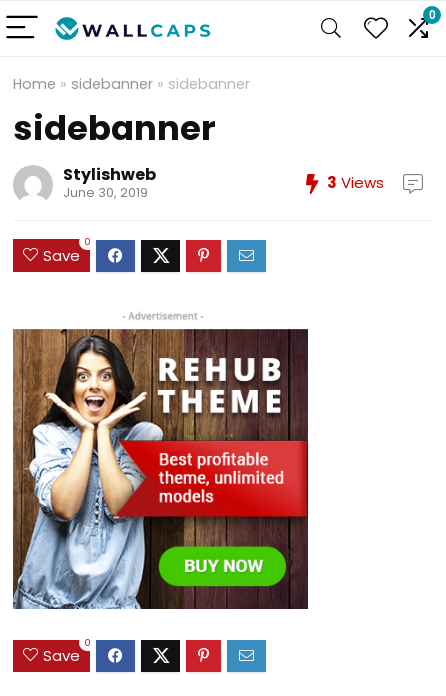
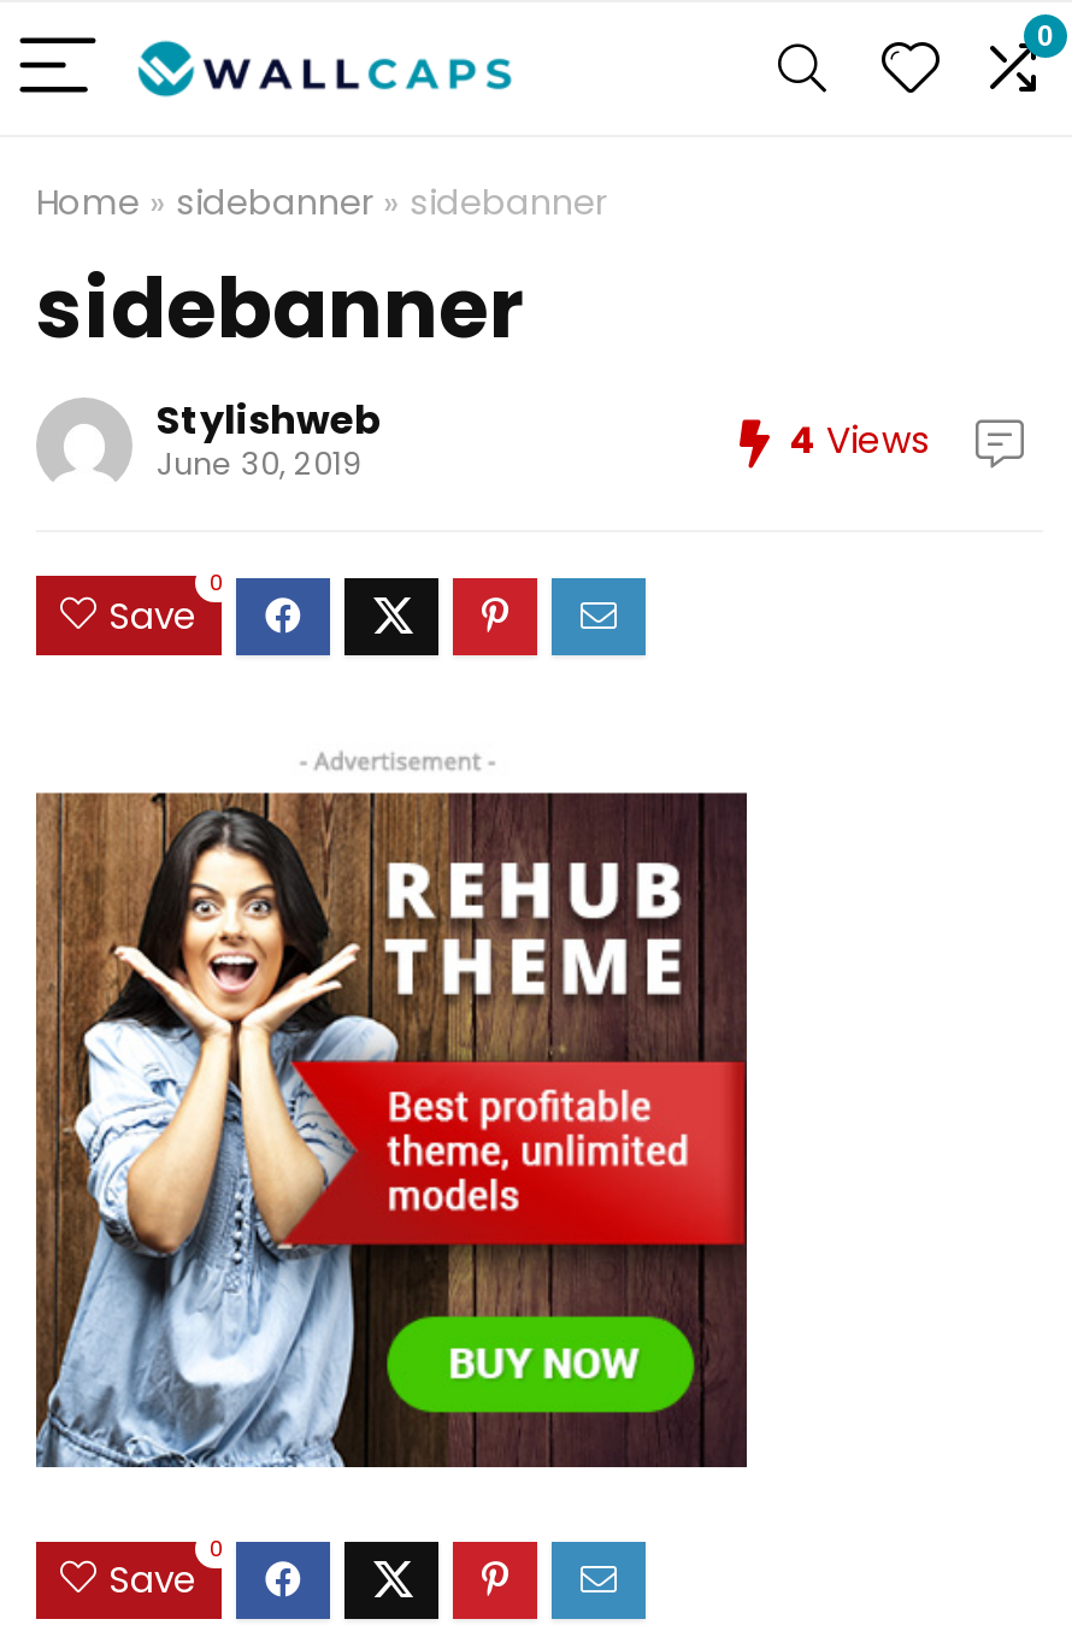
[327,172,384,193] 3 Views -> [790,414,930,465] 4 Views

